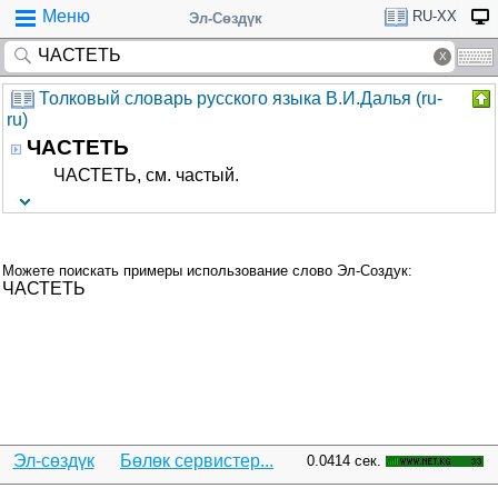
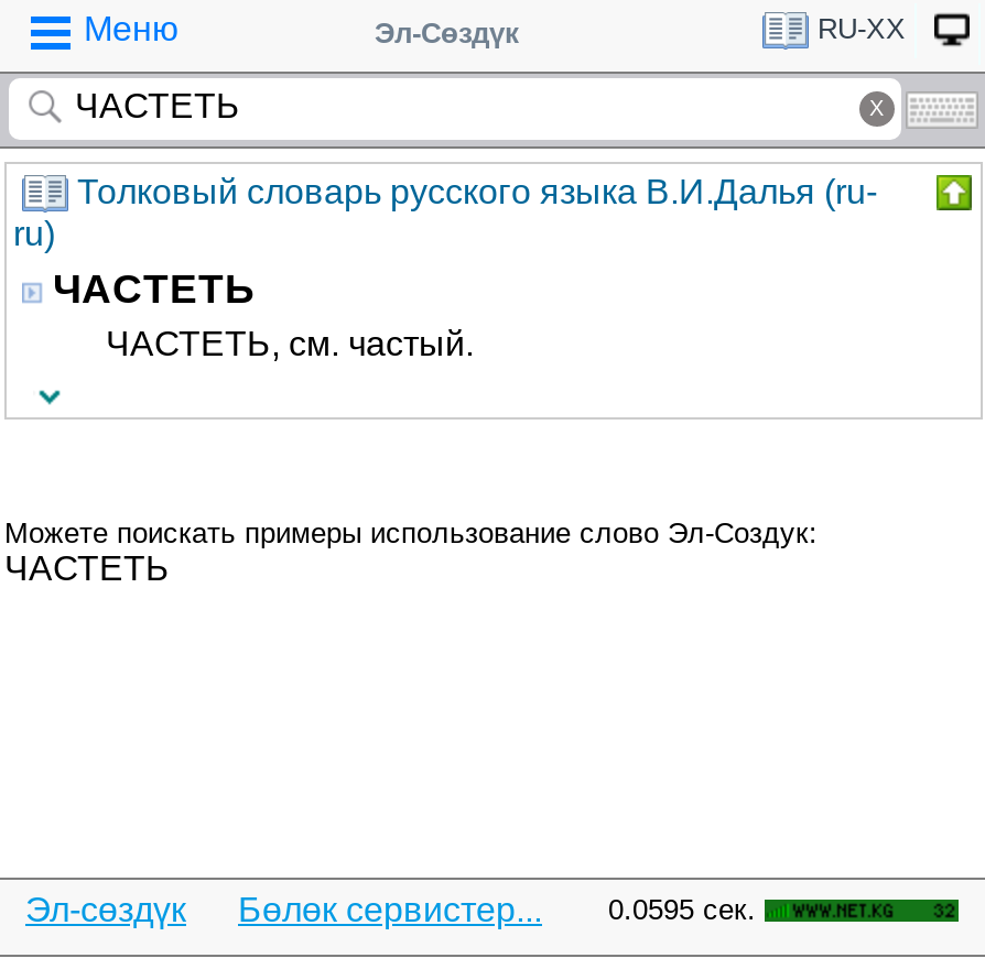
[13,451,381,470] Эл-сөздүк Бөлөк сервистер... 0.0414 сек. -> [25,891,756,928] Эл-сөздүк Бөлөк сервистер... 0.0595 сек.

